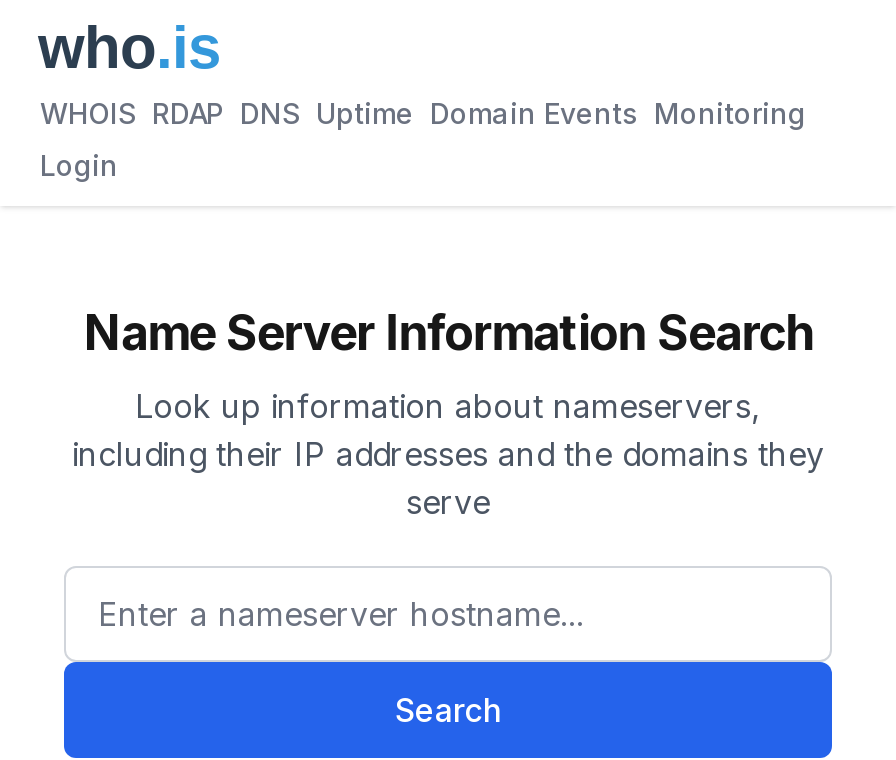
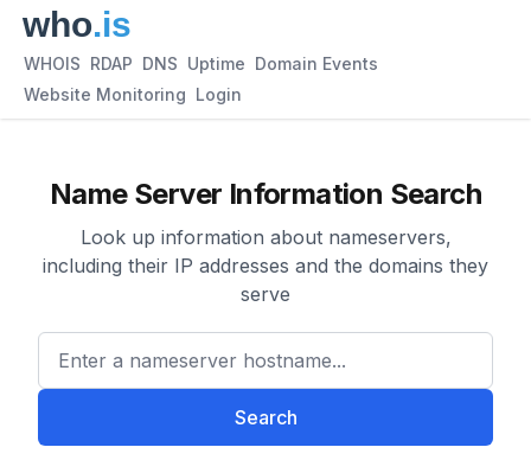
[40,96,806,130] WHOIS RDAP DNS Uptime Domain Events Monitoring -> [24,53,378,74] WHOIS RDAP DNS Uptime Domain Events
[40,148,118,182] Login -> [24,84,242,104] Website Monitoring Login

